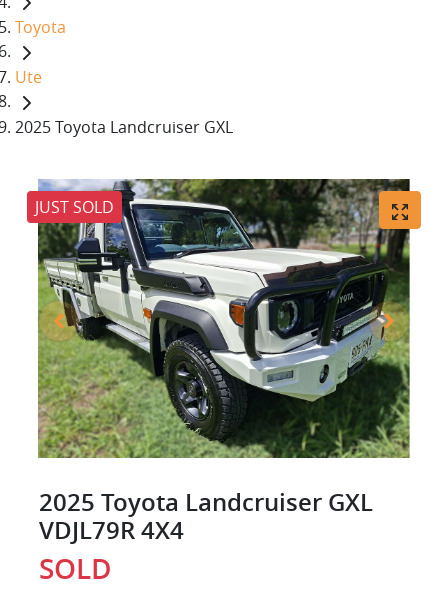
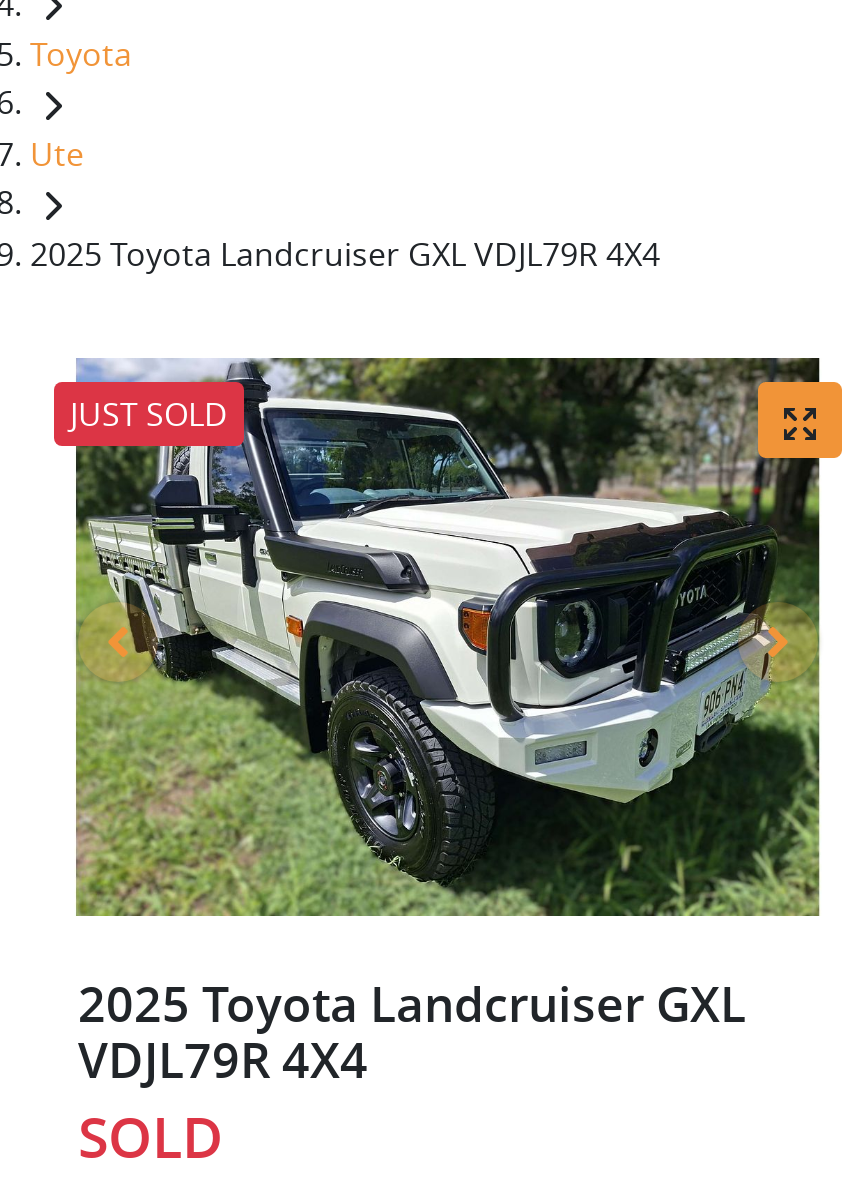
[15,116,233,138] 2025 Toyota Landcruiser GXL -> [30,232,660,276] 2025 Toyota Landcruiser GXL VDJL79R 4X4

